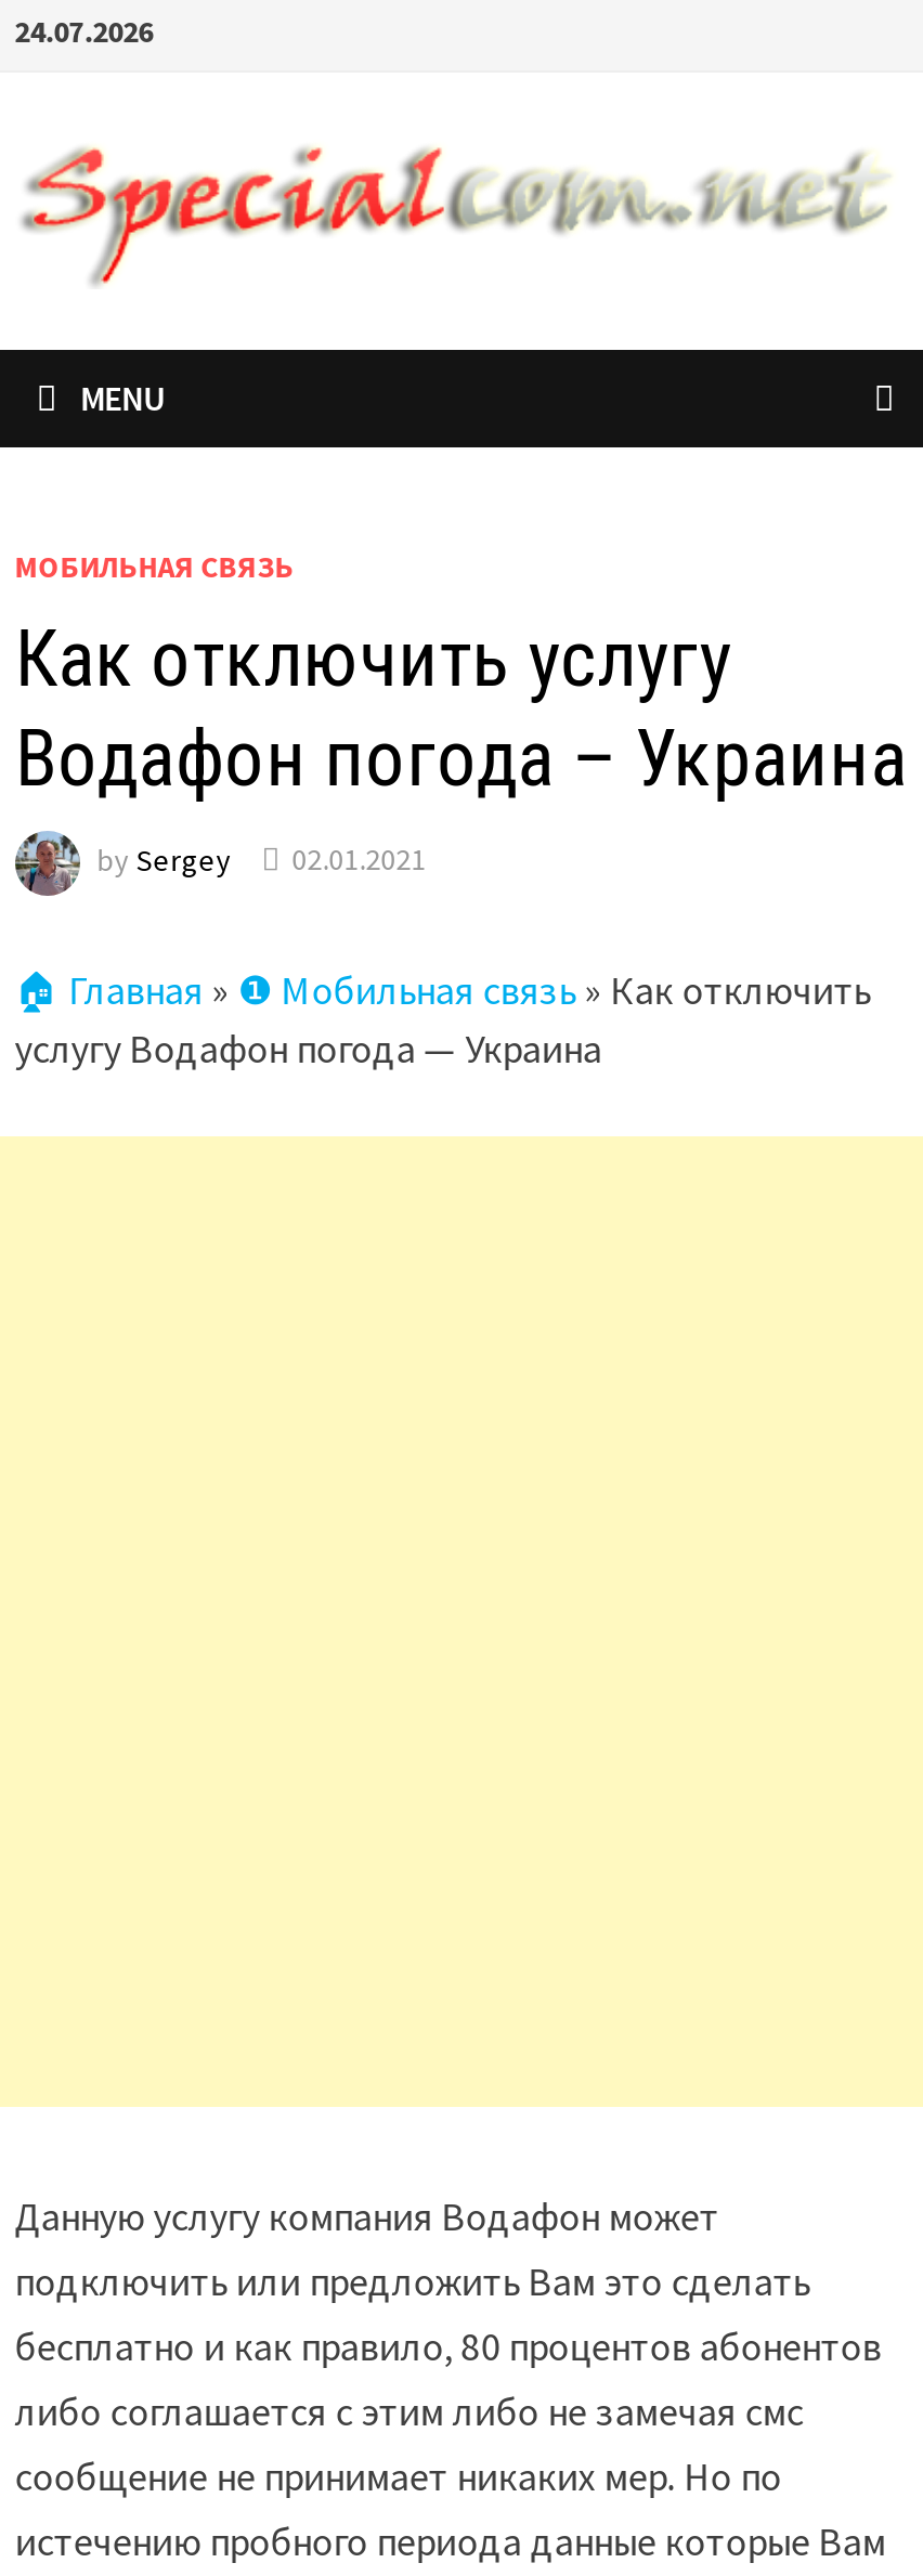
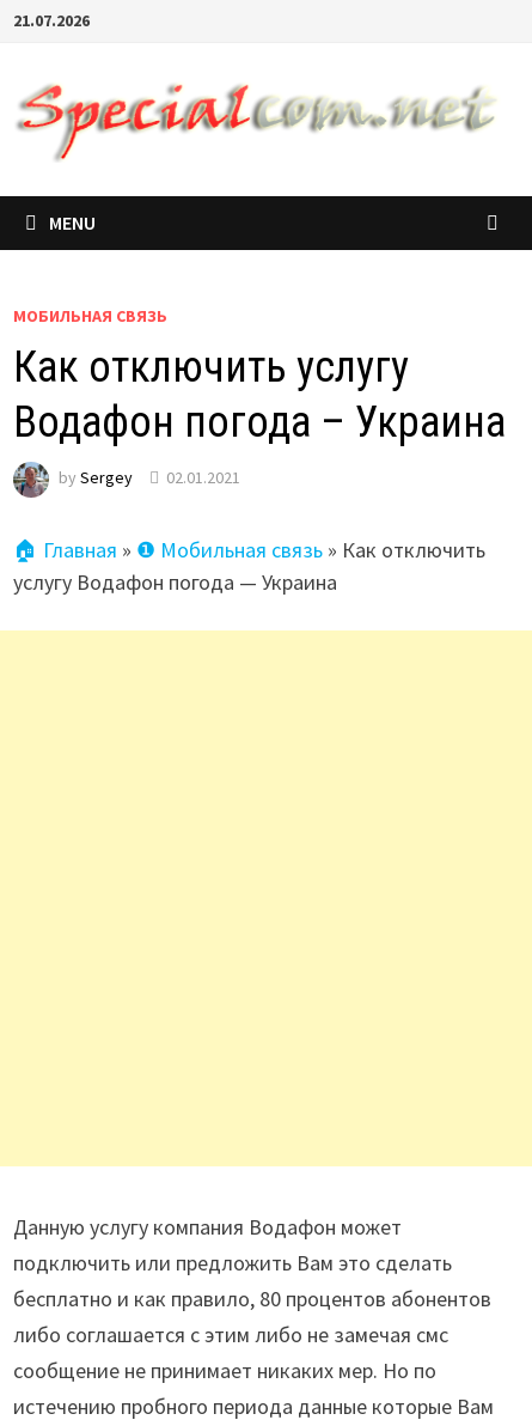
[15,12,153,51] 24.07.2026 -> [13,10,89,31] 21.07.2026

